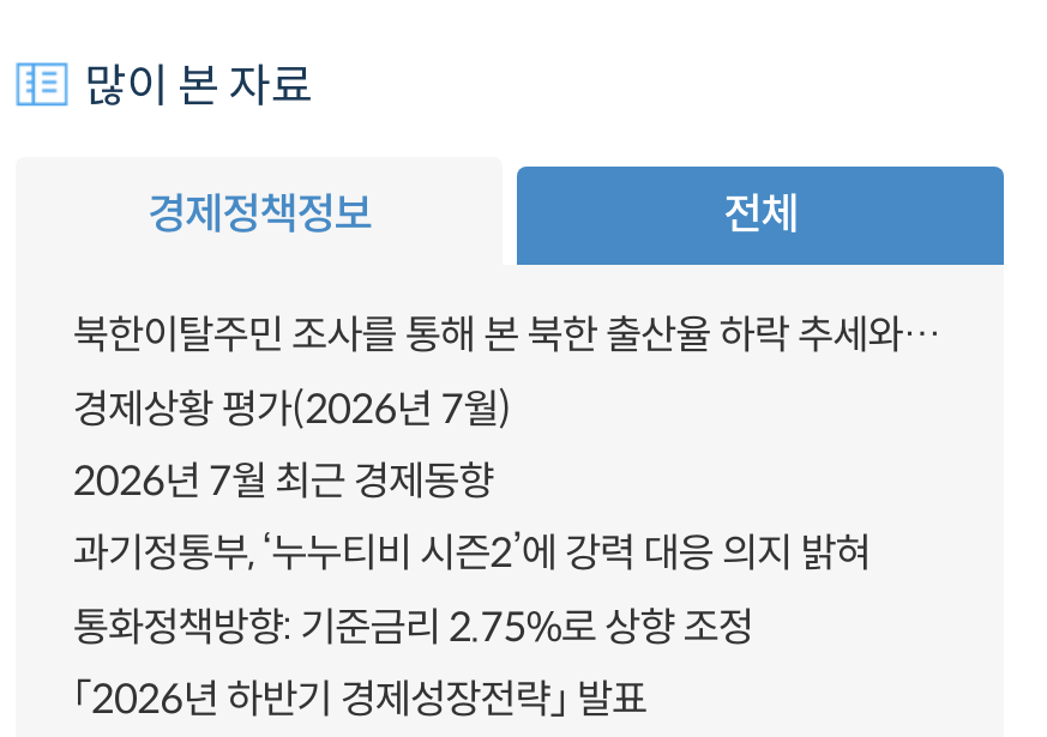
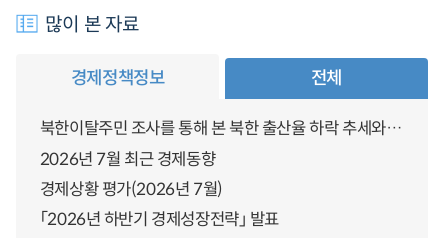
moved [73,384,511,434] -> [40,179,223,200]: 경제상황 평가(2026년 7월)
[73,529,870,652] 과기정통부, ‘누누티비 시즌2’에 강력 대응 의지 밝혀 | 통화정책방향: 기준금리 2.75%로 상향 조정 -> none

